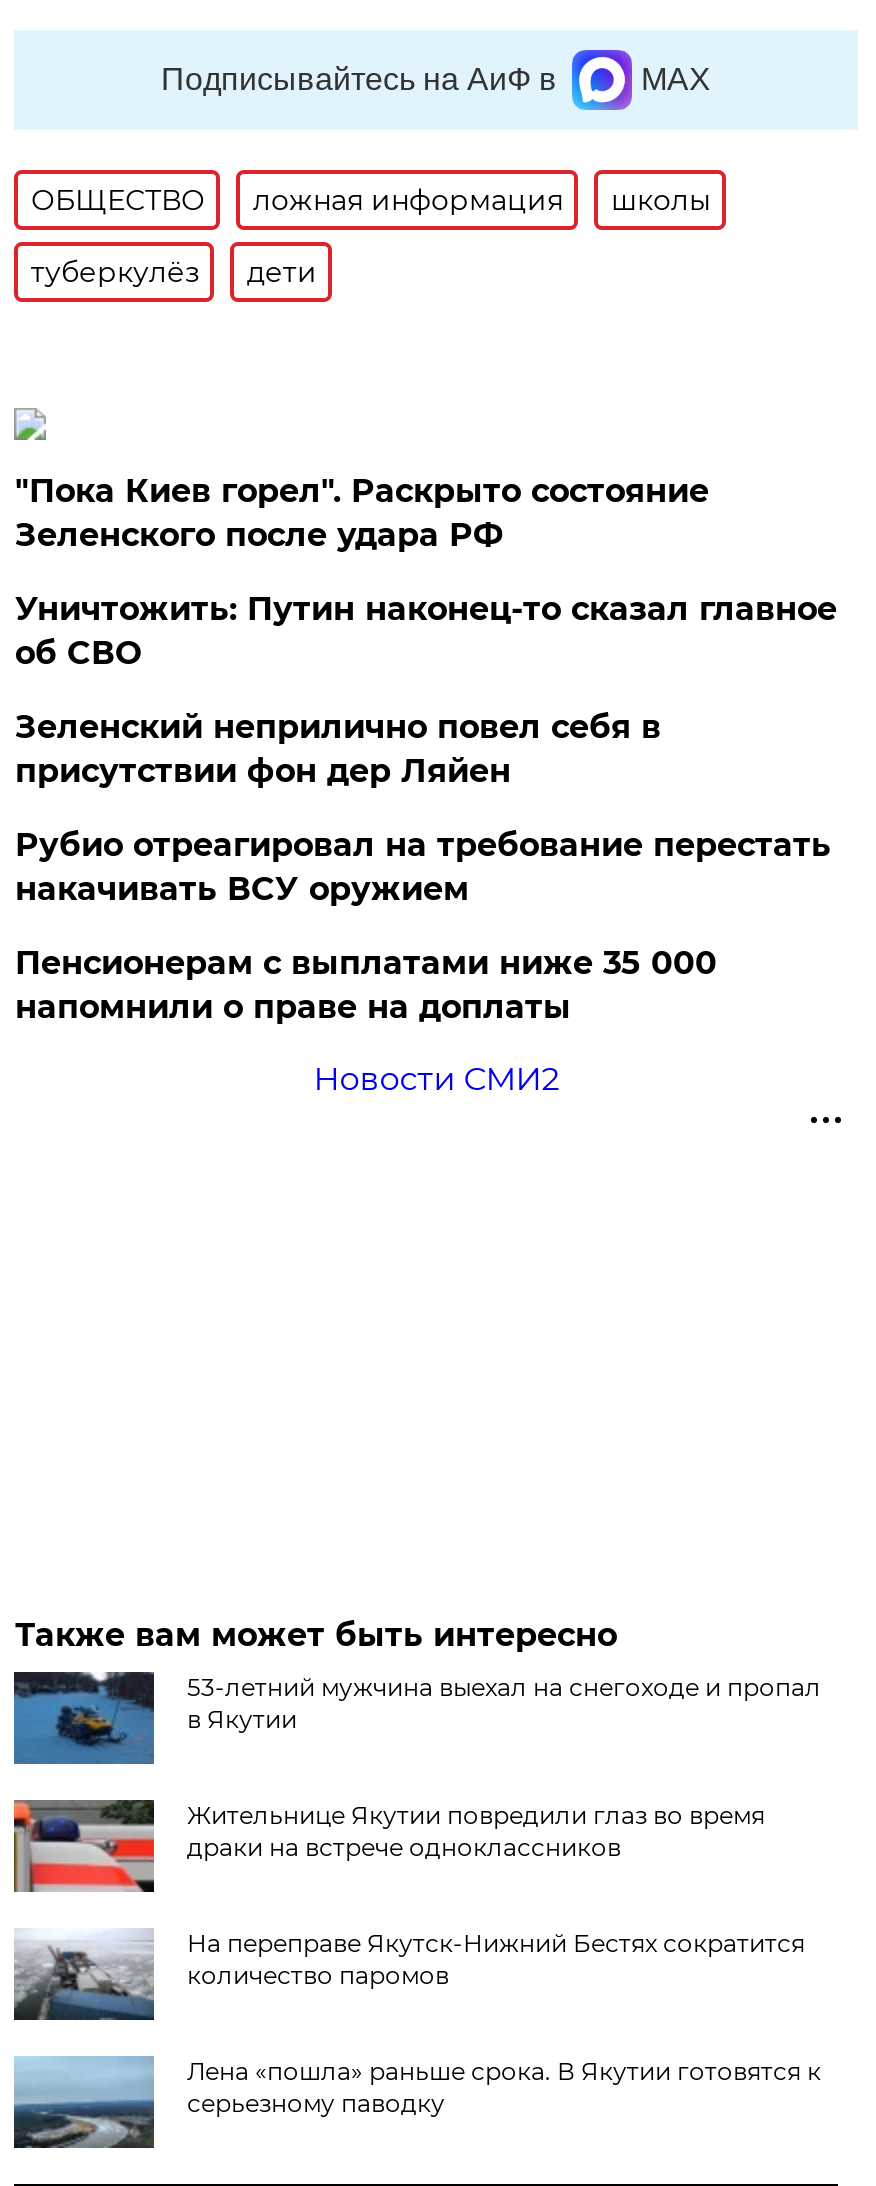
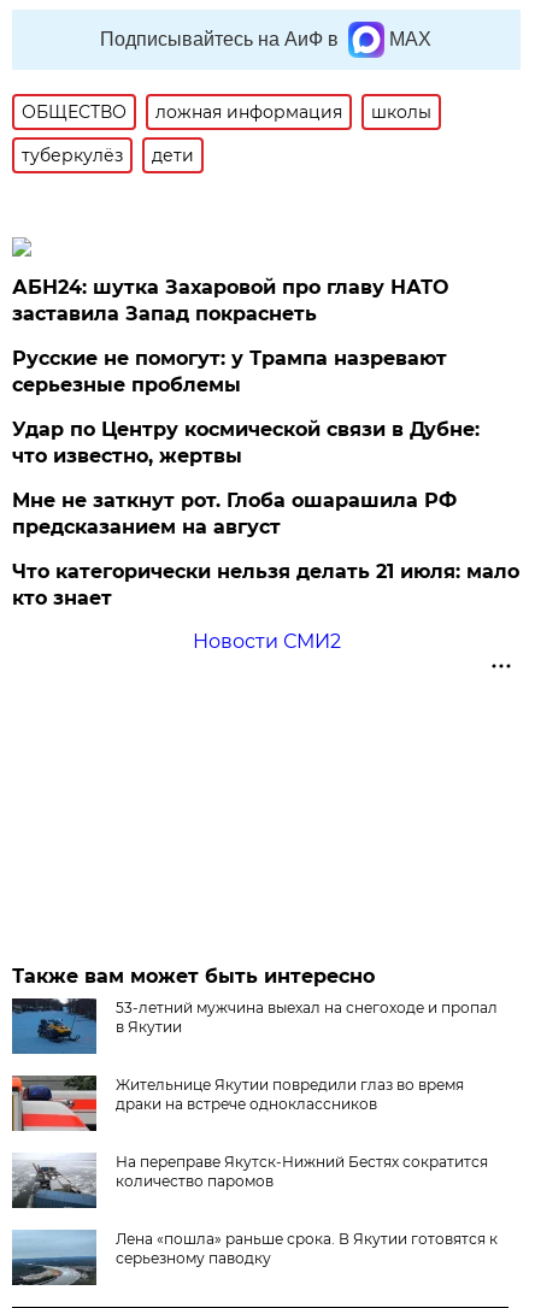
[15,472,709,554] "Пока Киев горел". Раскрыто состояние | Зеленского после удара РФ -> [13,276,449,325] АБН24: шутка Захаровой про главу НАТО | заставила Запад покраснеть
[15,590,837,672] Уничтожить: Путин наконец-то сказал главное | об СВО -> [13,347,448,396] Русские не помогут: у Трампа назревают | серьезные проблемы
[15,708,661,790] Зеленский неприлично повел cебя в | присутствии фон дер Ляйен -> [13,418,480,467] Удар по Центру космической связи в Дубне: | что известно, жертвы
[15,826,831,908] Рубио отреагировал на требование перестать | накачивать ВСУ оружием -> [13,489,457,538] Мне не заткнут рот. Глоба ошарашила РФ | предсказанием на август
[15,944,717,1026] Пенсионерам с выплатами ниже 35 000 | напомнили о праве на доплаты -> [13,560,520,609] Что категорически нельзя делать 21 июля: мало | кто знает

